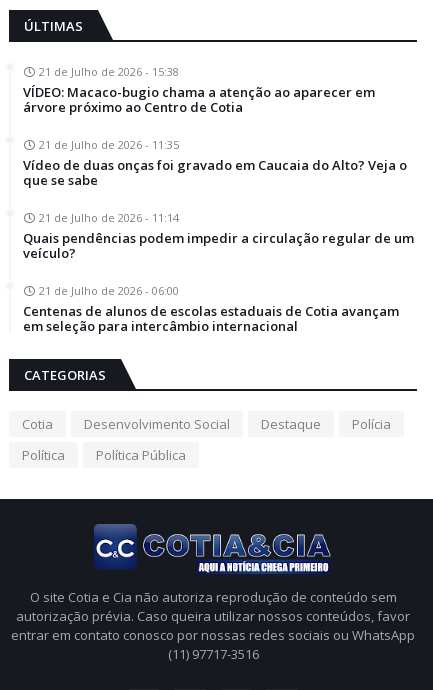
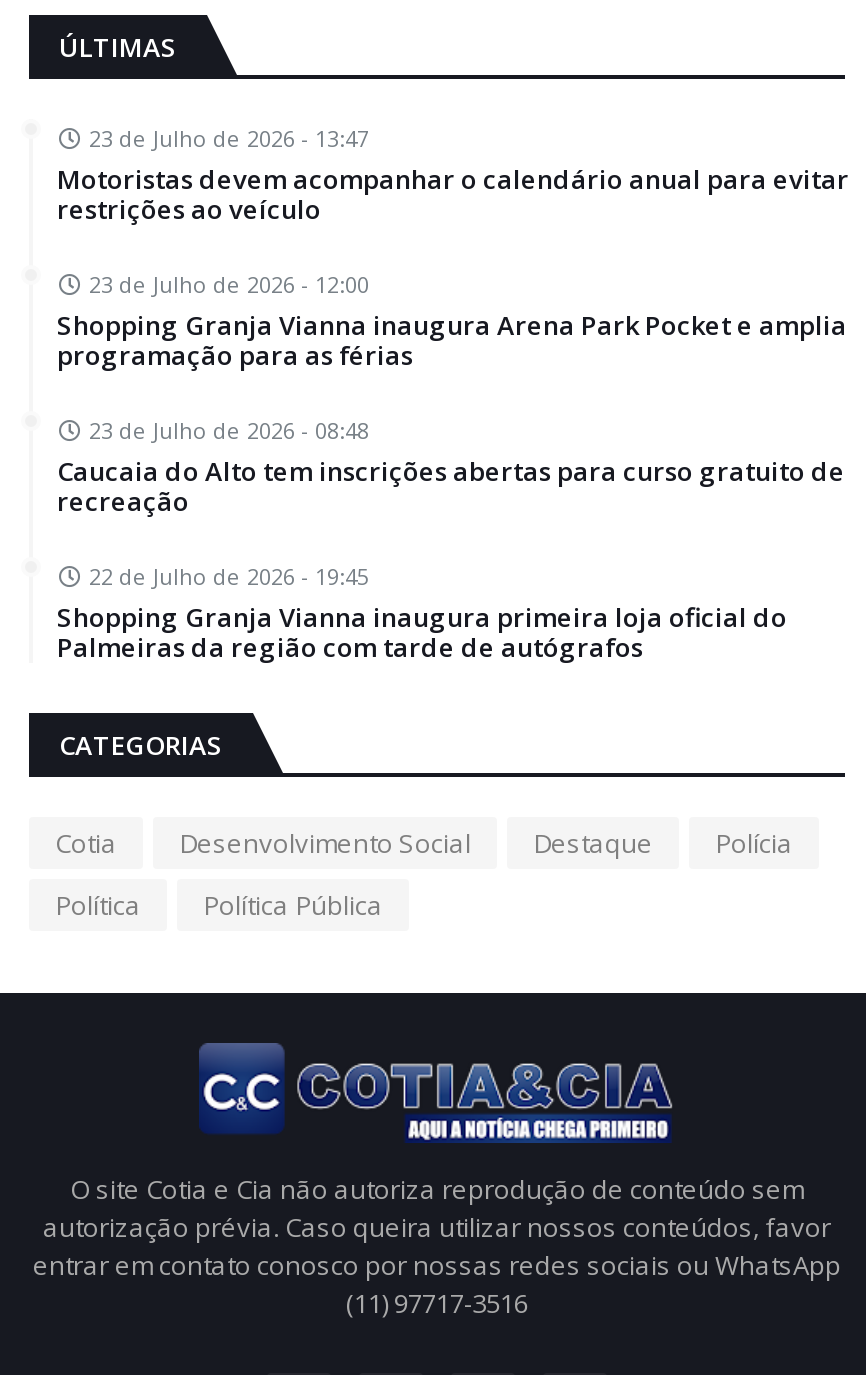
[23,64,375,116] 21 de Julho de 2026 - 15:38 | VÍDEO: Macaco-bugio chama a atenção ao aparecer em | árvore próximo ao Centro de Cotia -> [57,122,849,226] 23 de Julho de 2026 - 13:47 | Motoristas devem acompanhar o calendário anual para evitar | restrições ao veículo
[23,137,407,189] 21 de Julho de 2026 - 11:35 | Vídeo de duas onças foi gravado em Caucaia do Alto? Veja o | que se sabe -> [57,268,847,372] 23 de Julho de 2026 - 12:00 | Shopping Granja Vianna inaugura Arena Park Pocket e amplia | programação para as férias
[23,210,414,262] 21 de Julho de 2026 - 11:14 | Quais pendências podem impedir a circulação regular de um | veículo? -> [57,414,845,518] 23 de Julho de 2026 - 08:48 | Caucaia do Alto tem inscrições abertas para curso gratuito de | recreação
[23,283,399,335] 21 de Julho de 2026 - 06:00 | Centenas de alunos de escolas estaduais de Cotia avançam | em seleção para intercâmbio internacional -> [57,560,787,664] 22 de Julho de 2026 - 19:45 | Shopping Granja Vianna inaugura primeira loja oficial do | Palmeiras da região com tarde de autógrafos

